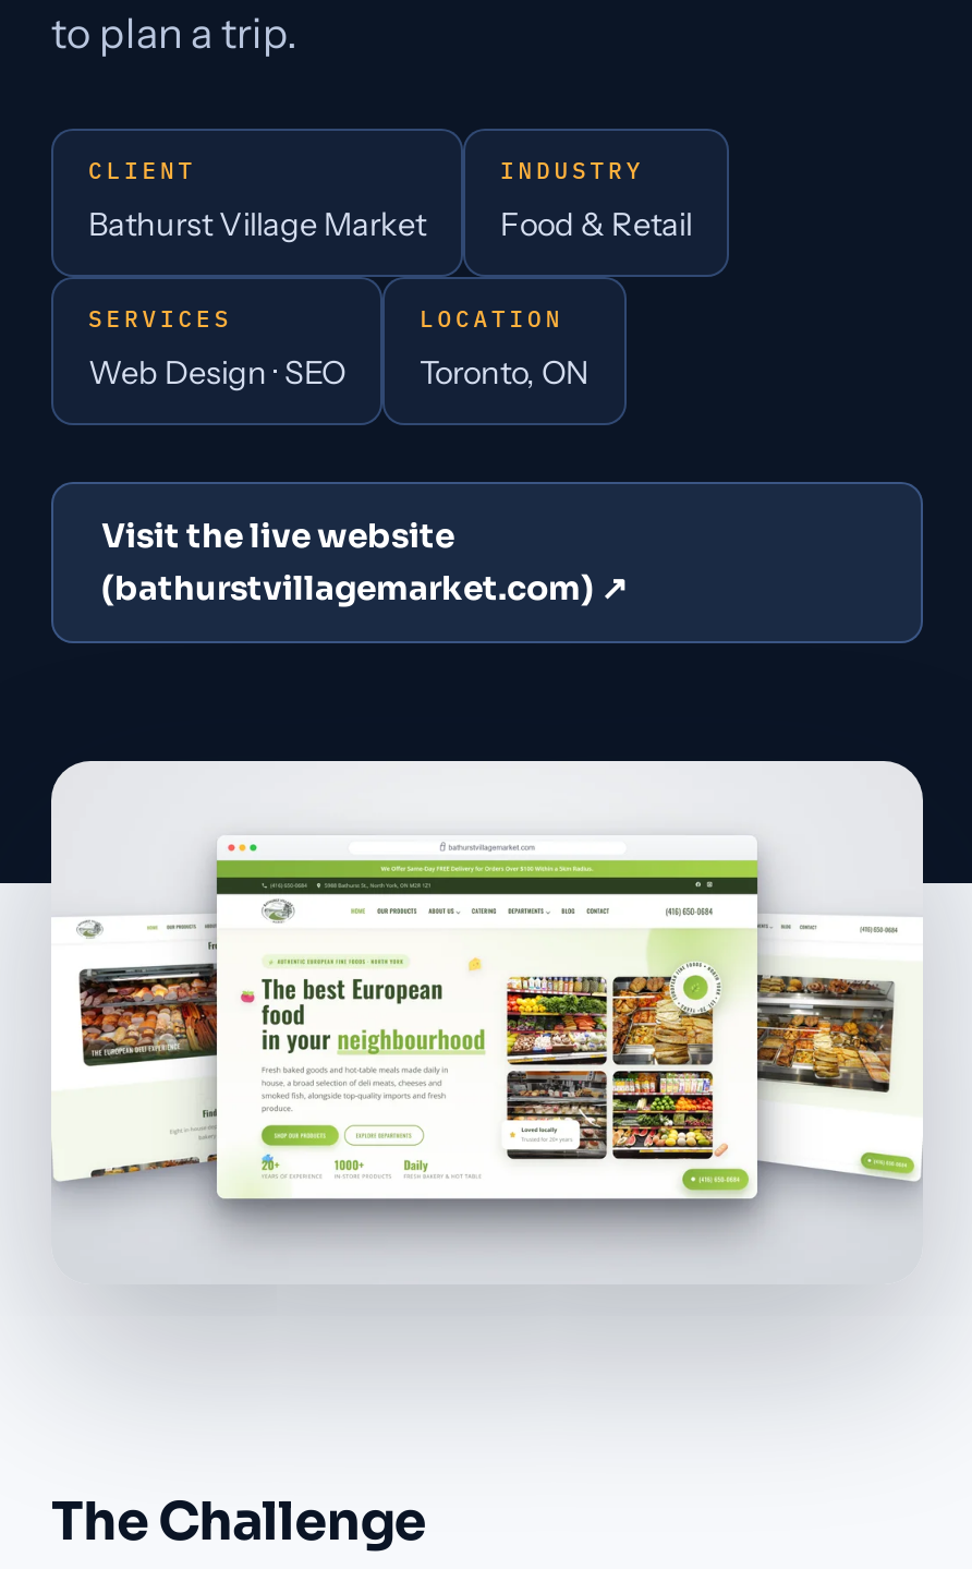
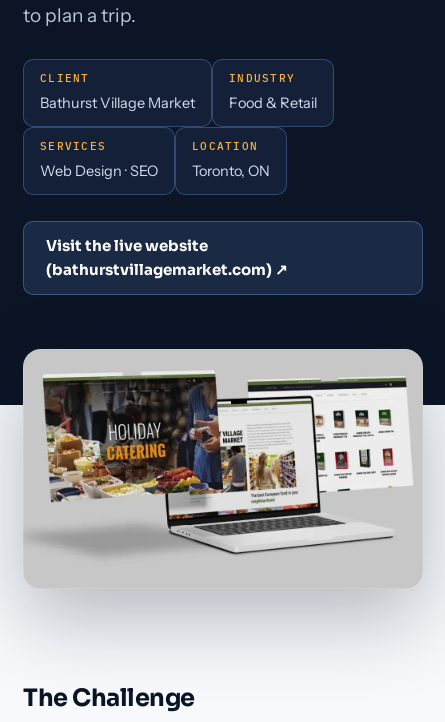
[51,763,923,1226] [image] -> [24,351,422,560] [image]

